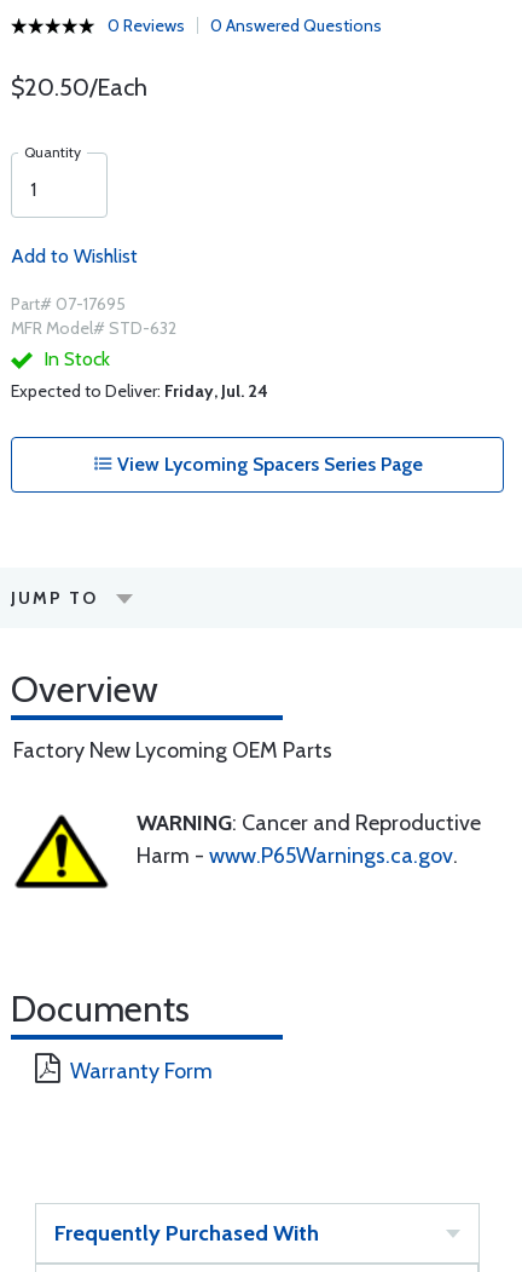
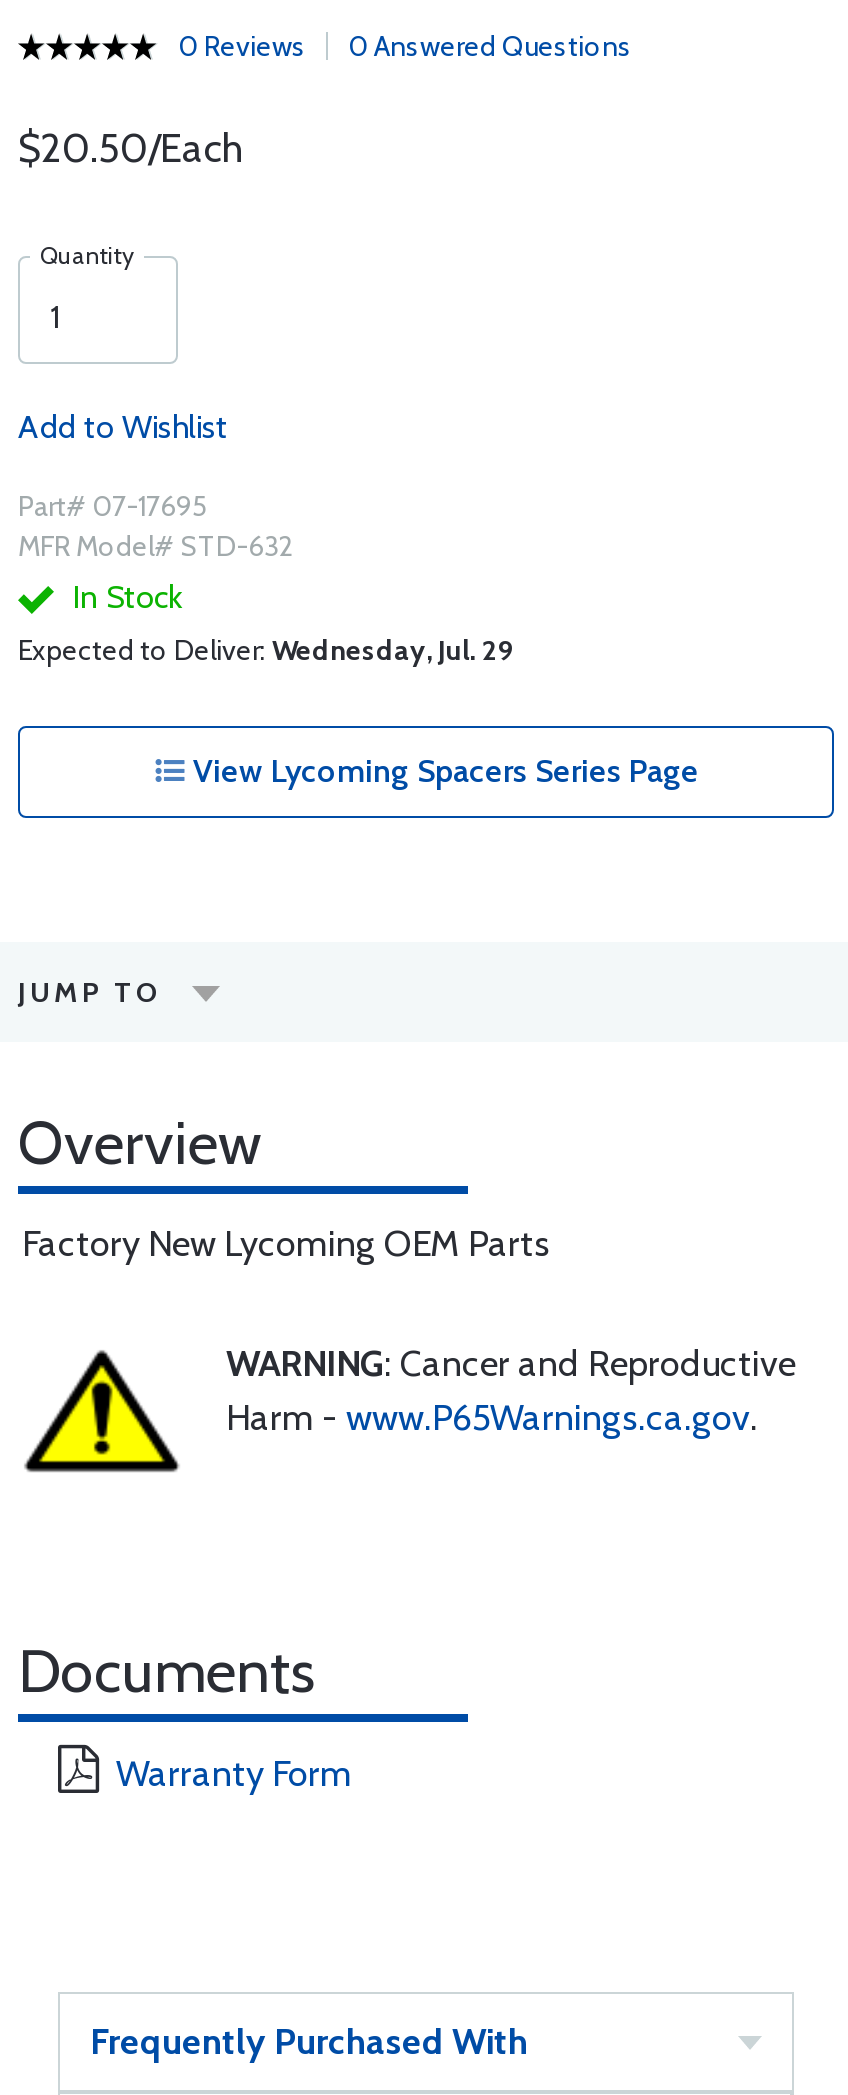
[11,380,268,402] Expected to Deliver: Friday, Jul. 24 -> [18,632,514,668] Expected to Deliver: Wednesday, Jul. 29

